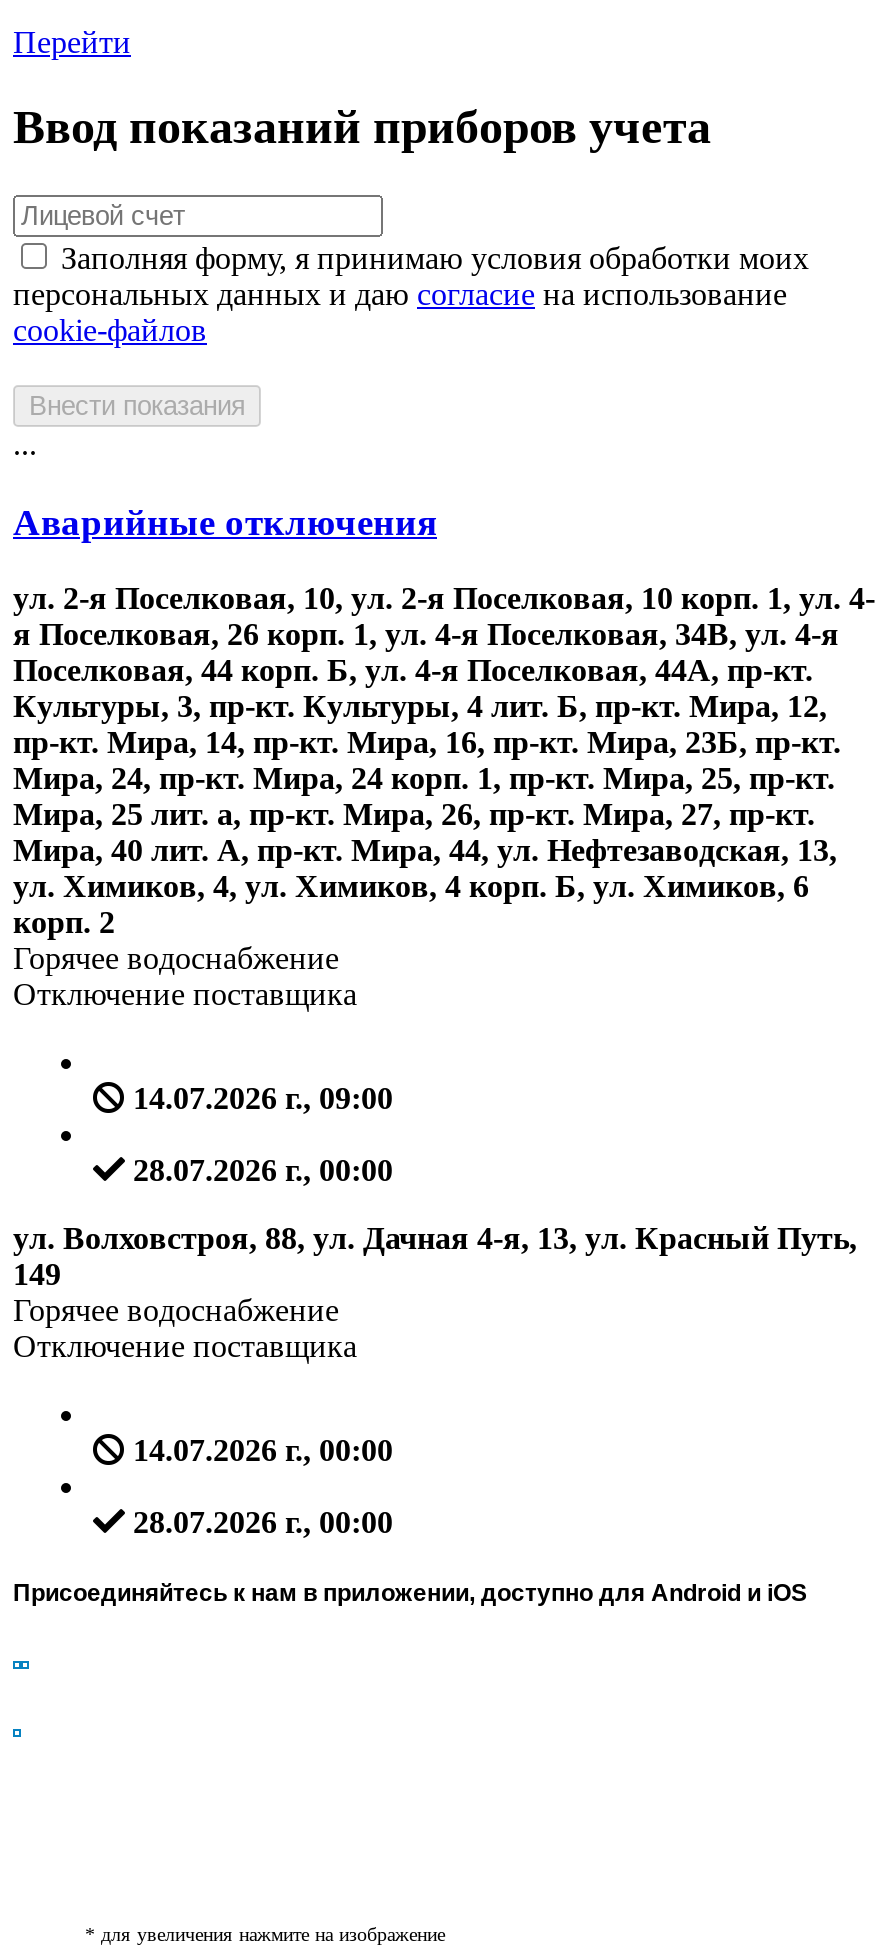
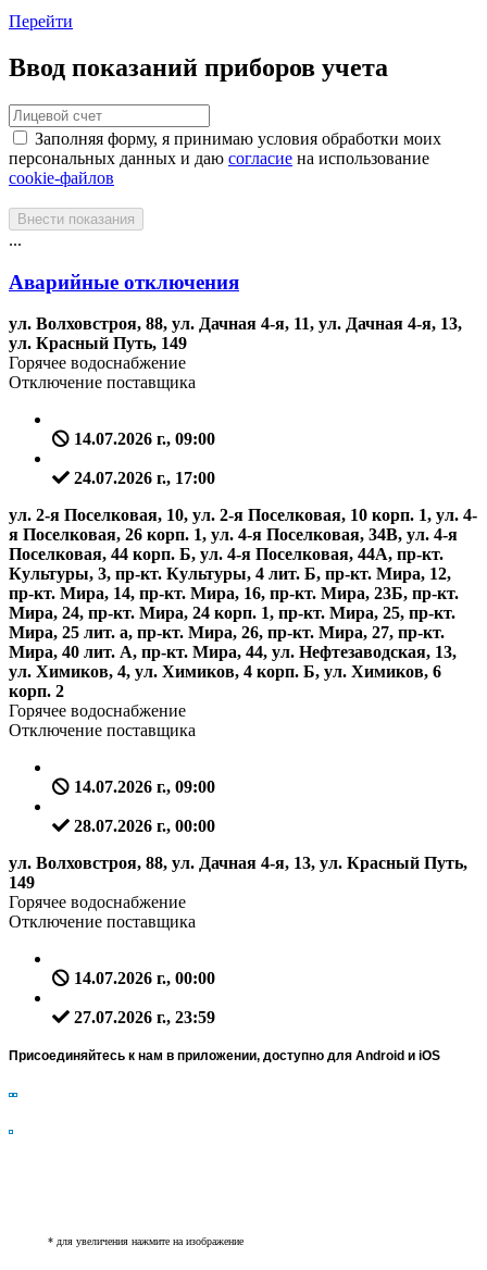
none -> [9,315,462,486] ул. Волховстроя, 88, ул. Дачная 4-я, 11, ул. Дачная 4-я, 13, | ул. Красный Путь, 149 | Горячее водоснабжение | Отключение поставщика | 14.07.2026 г., 09:00 | 24.07.2026 г., 17:00
[125,1506,393,1538] 28.07.2026 г., 00:00 -> [70,1008,215,1026] 27.07.2026 г., 23:59

